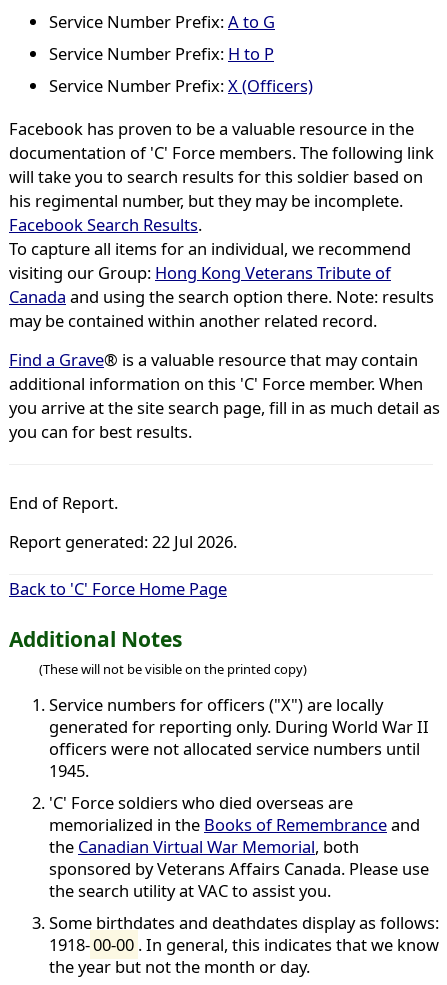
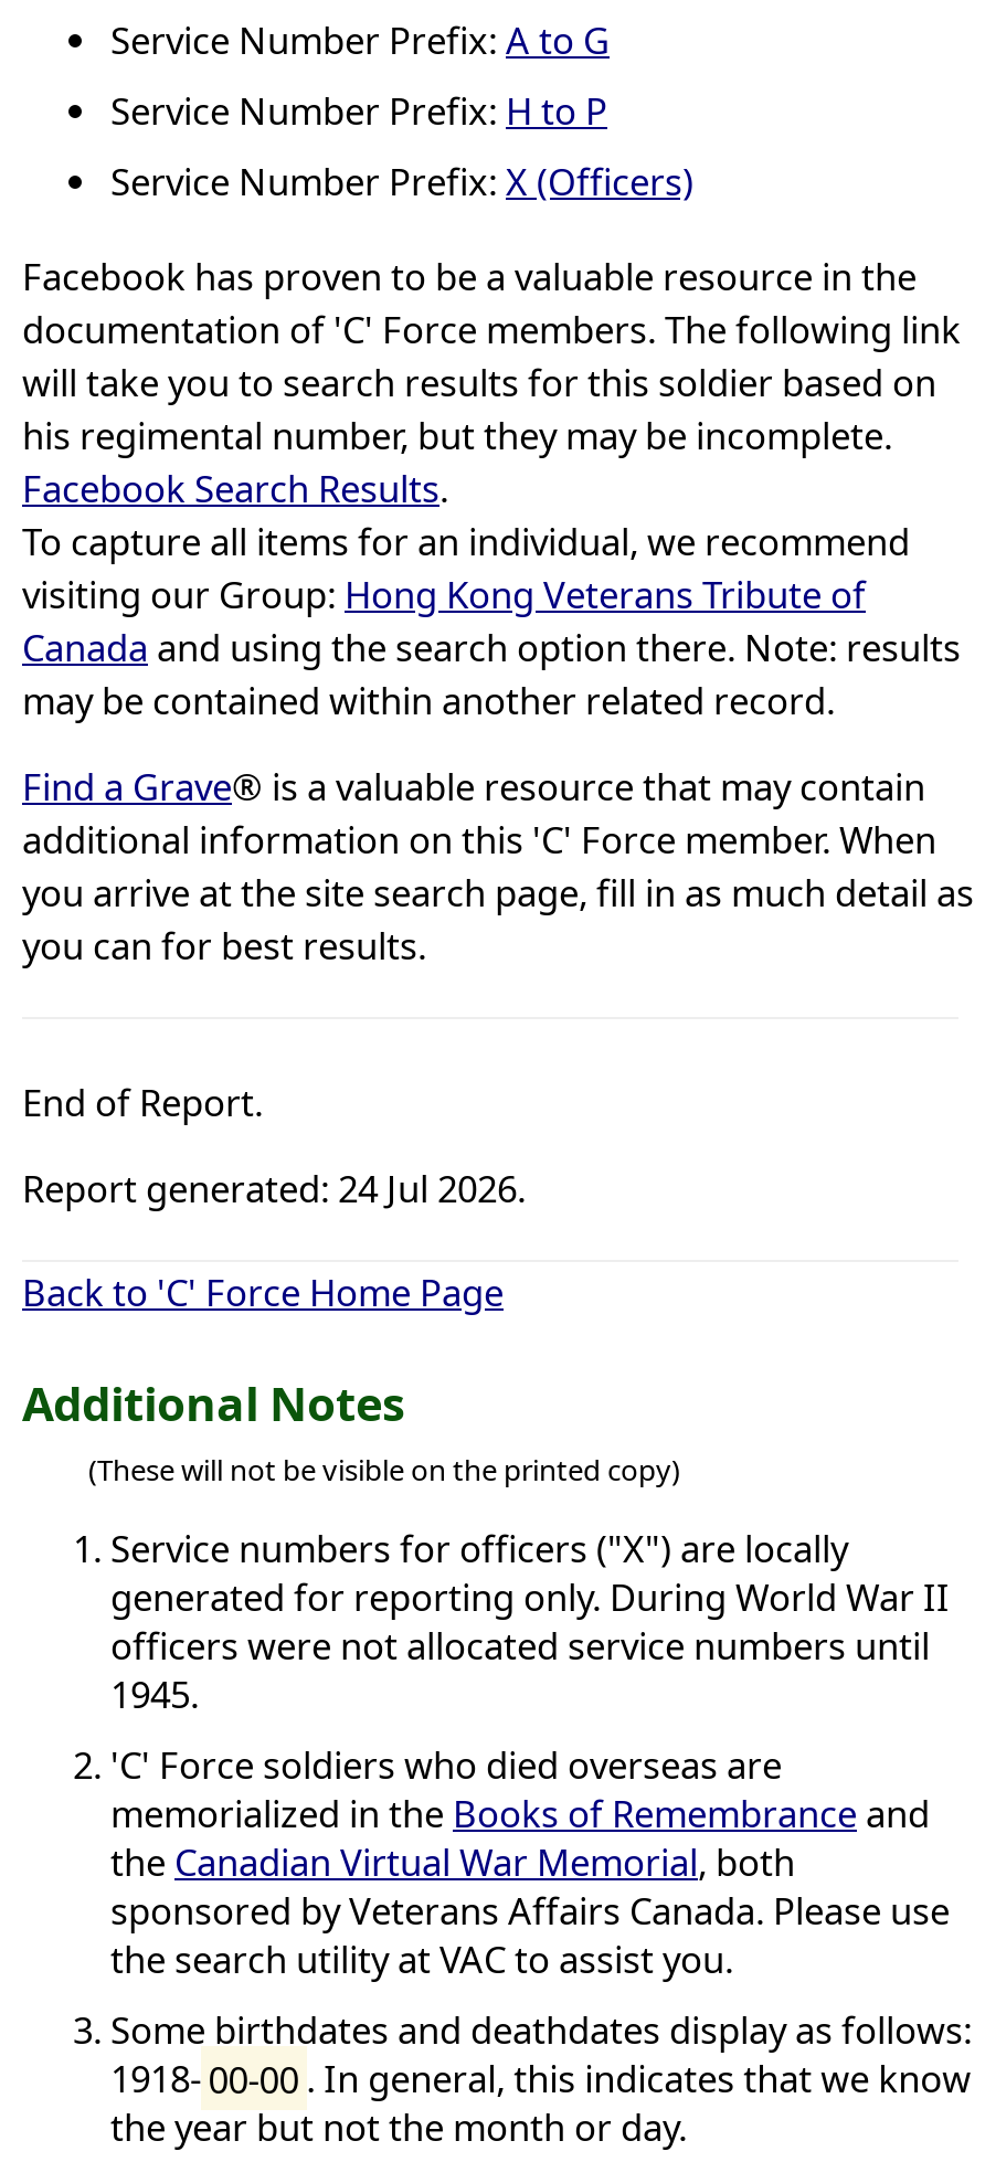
[9,530,237,553] Report generated: 22 Jul 2026. -> [22,1163,526,1214] Report generated: 24 Jul 2026.

